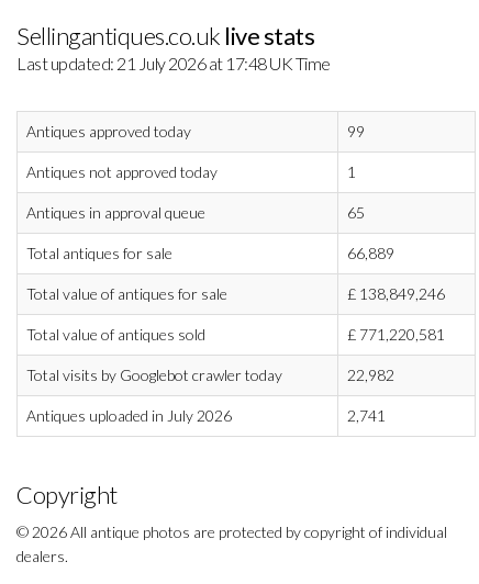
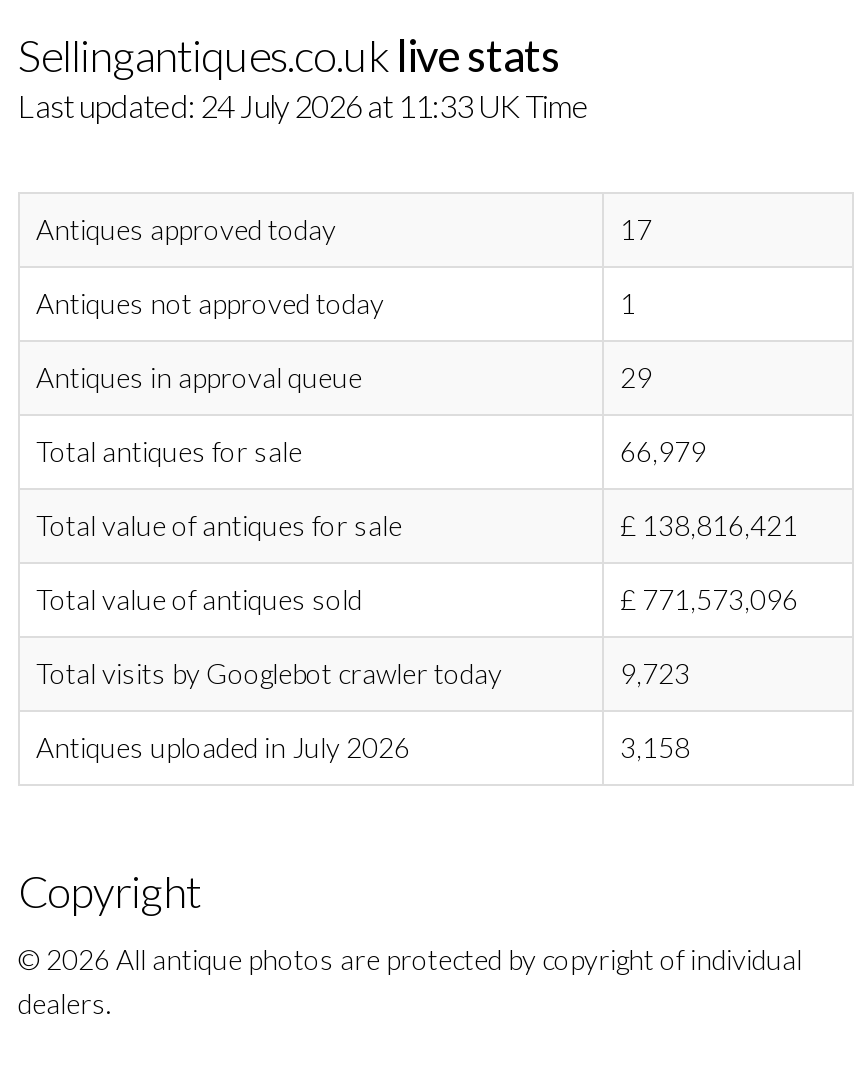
[16,53,330,74] Last updated: 21 July 2026 at 17:48 UK Time -> [18,87,589,125] Last updated: 24 July 2026 at 11:33 UK Time
[347,122,365,141] 99 -> [620,213,652,247] 17
[347,204,365,222] 65 -> [620,361,652,395] 29
[347,244,394,263] 66,889 -> [620,435,706,469] 66,979
[347,285,445,303] £138,849,246 -> [620,509,798,543] £138,816,421
[347,325,445,344] £771,220,581 -> [620,583,798,617] £771,573,096
[347,366,394,385] 22,982 -> [620,657,690,691] 9,723
[347,407,386,425] 2,741 -> [620,731,690,765] 3,158

